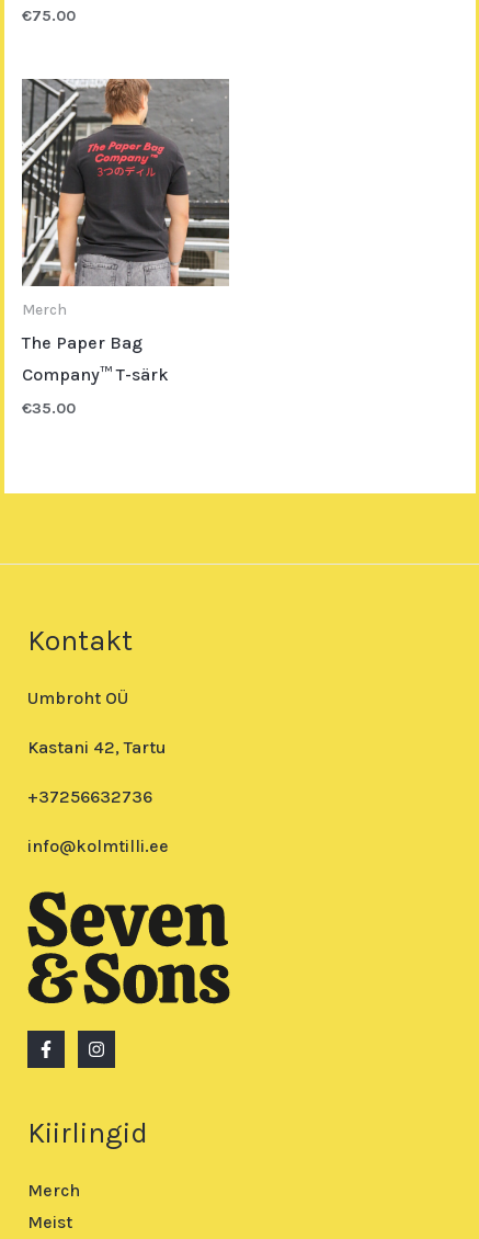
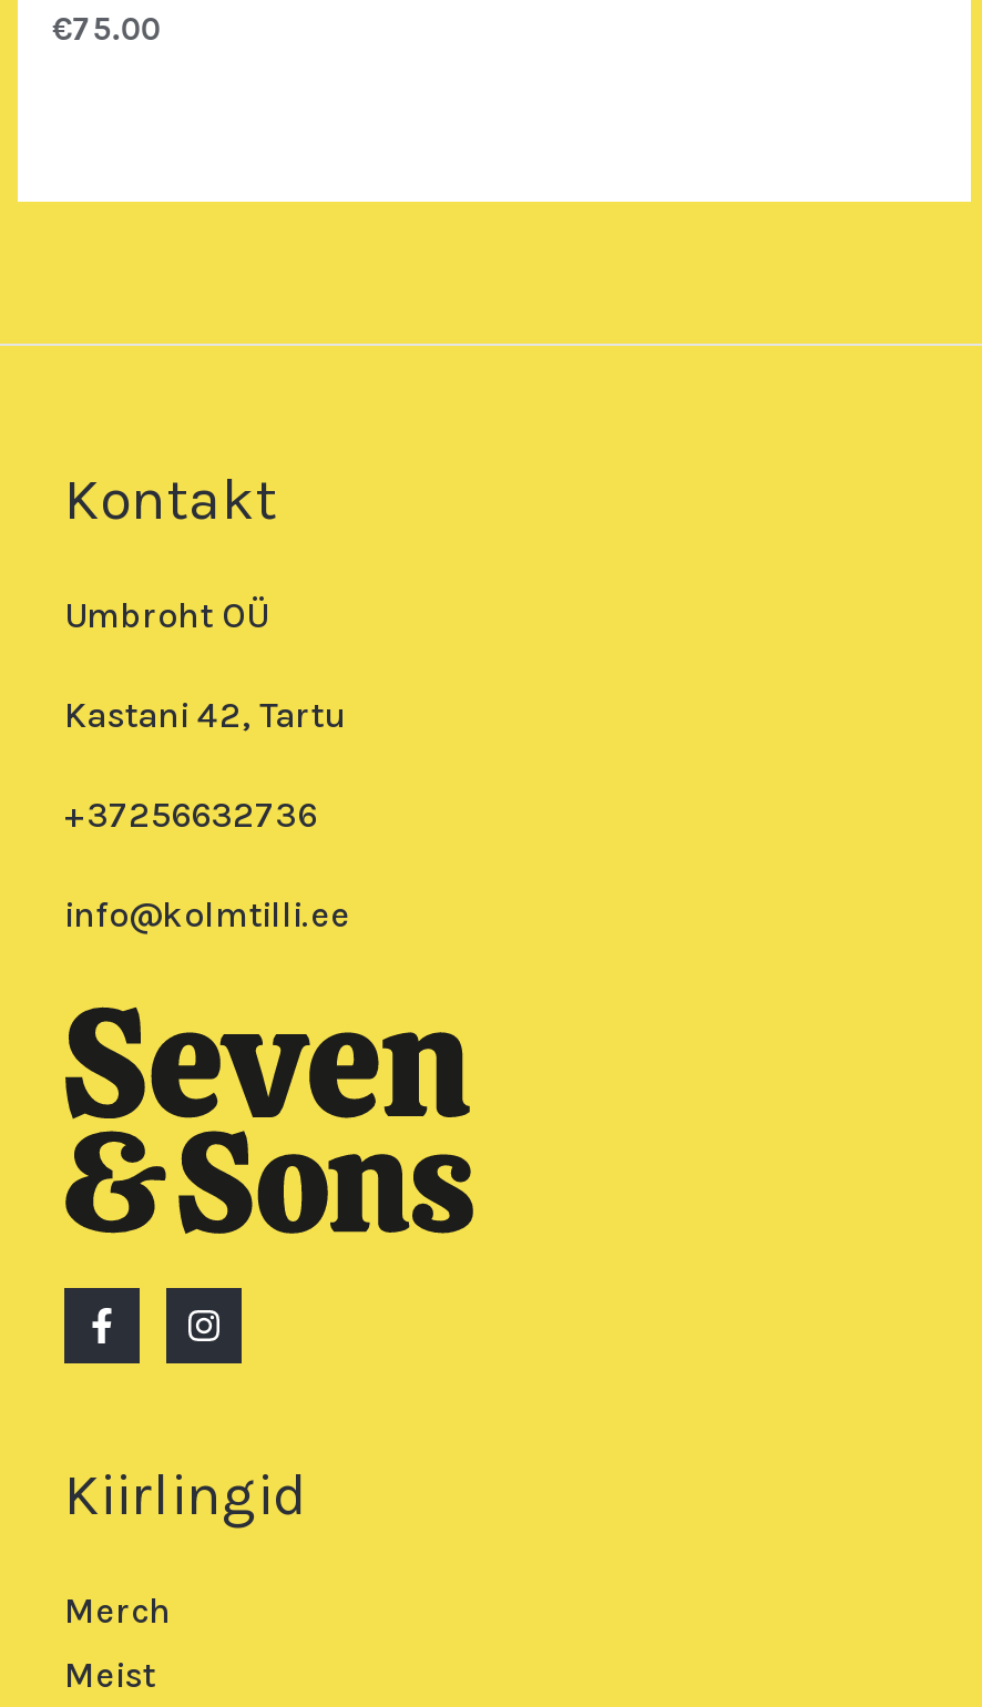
[21,78,230,417] [image] | Merch | The Paper Bag | Company™ T-särk | €35.00 -> none

